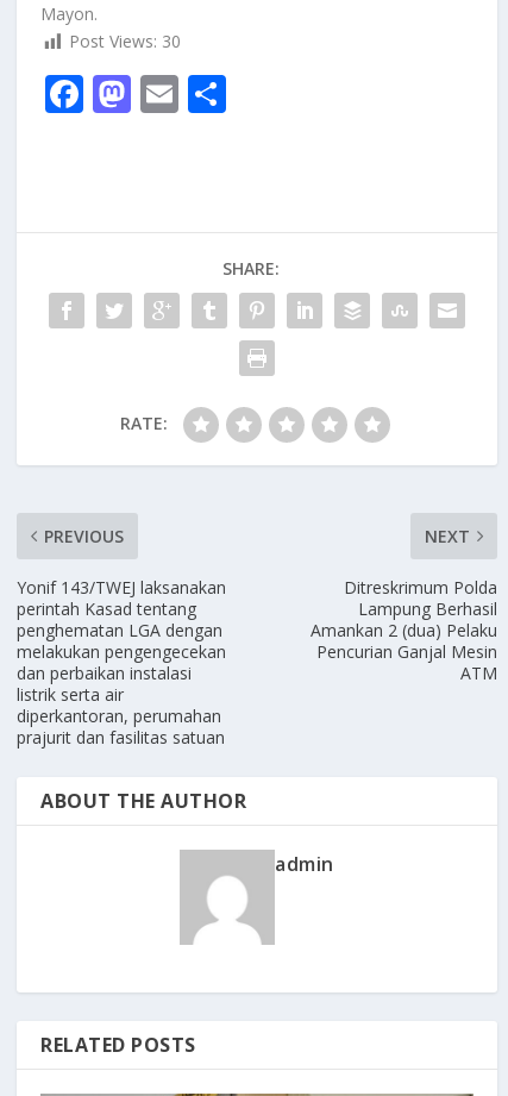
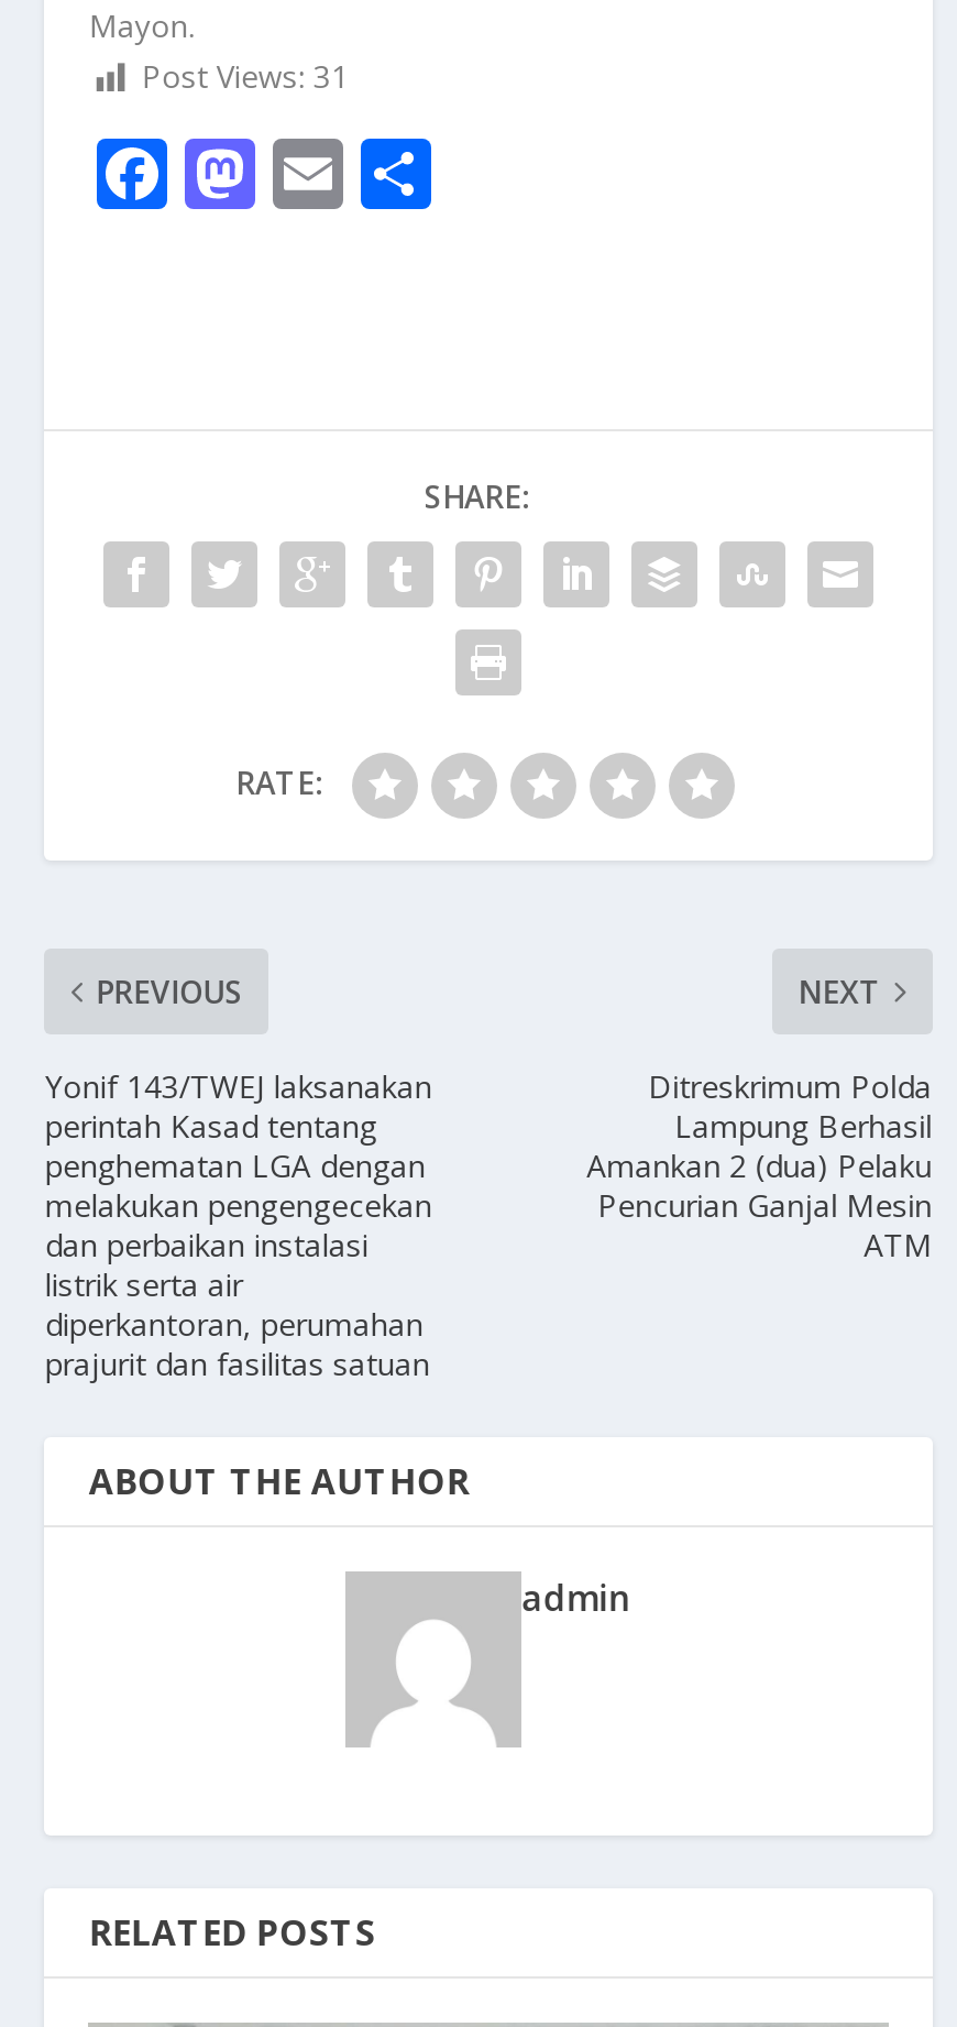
[69,30,181,53] Post Views: 30 -> [142,56,348,98] Post Views: 31

